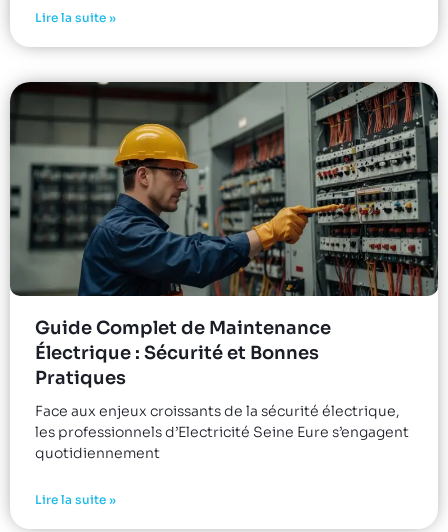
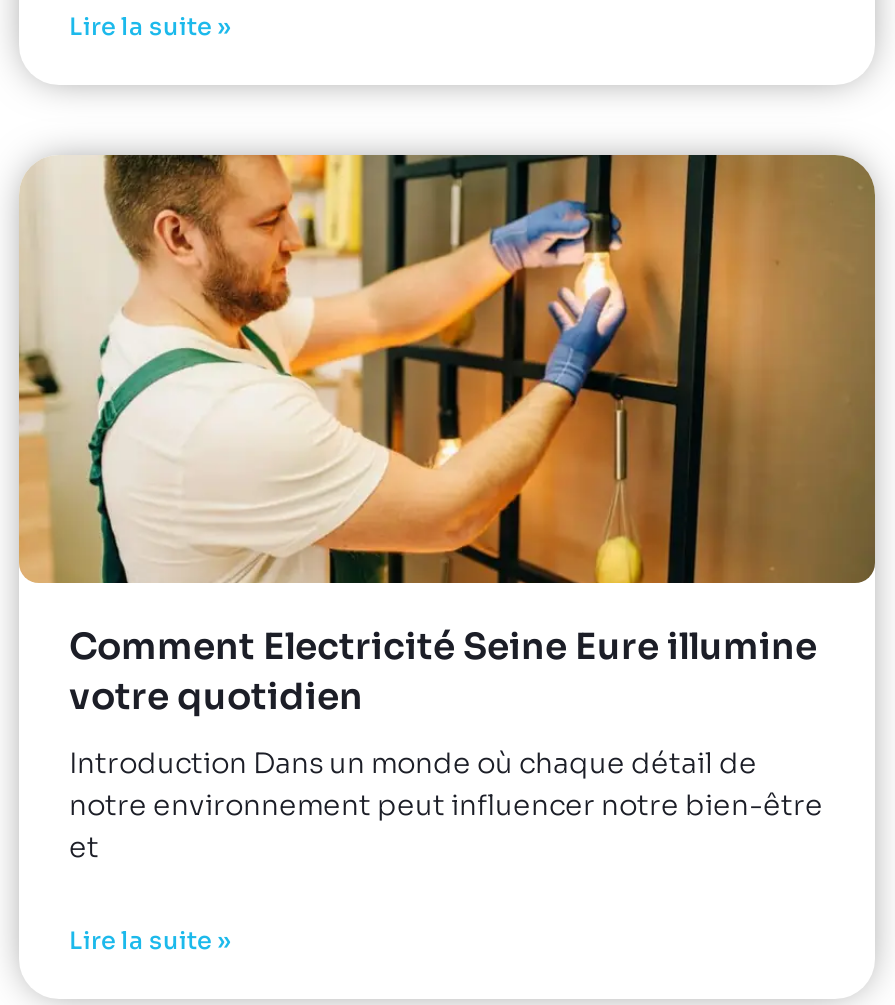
[9,81,439,389] [image] | Guide Complet de Maintenance | Électrique : Sécurité et Bonnes | Pratiques -> [17,153,877,718] [image] | Comment Electricité Seine Eure illumine | votre quotidien
[35,402,409,462] Face aux enjeux croissants de la sécurité électrique, | les professionnels d’Electricité Seine Eure s’engagent | quotidiennement -> [69,744,823,864] Introduction Dans un monde où chaque détail de | notre environnement peut influencer notre bien-être | et

